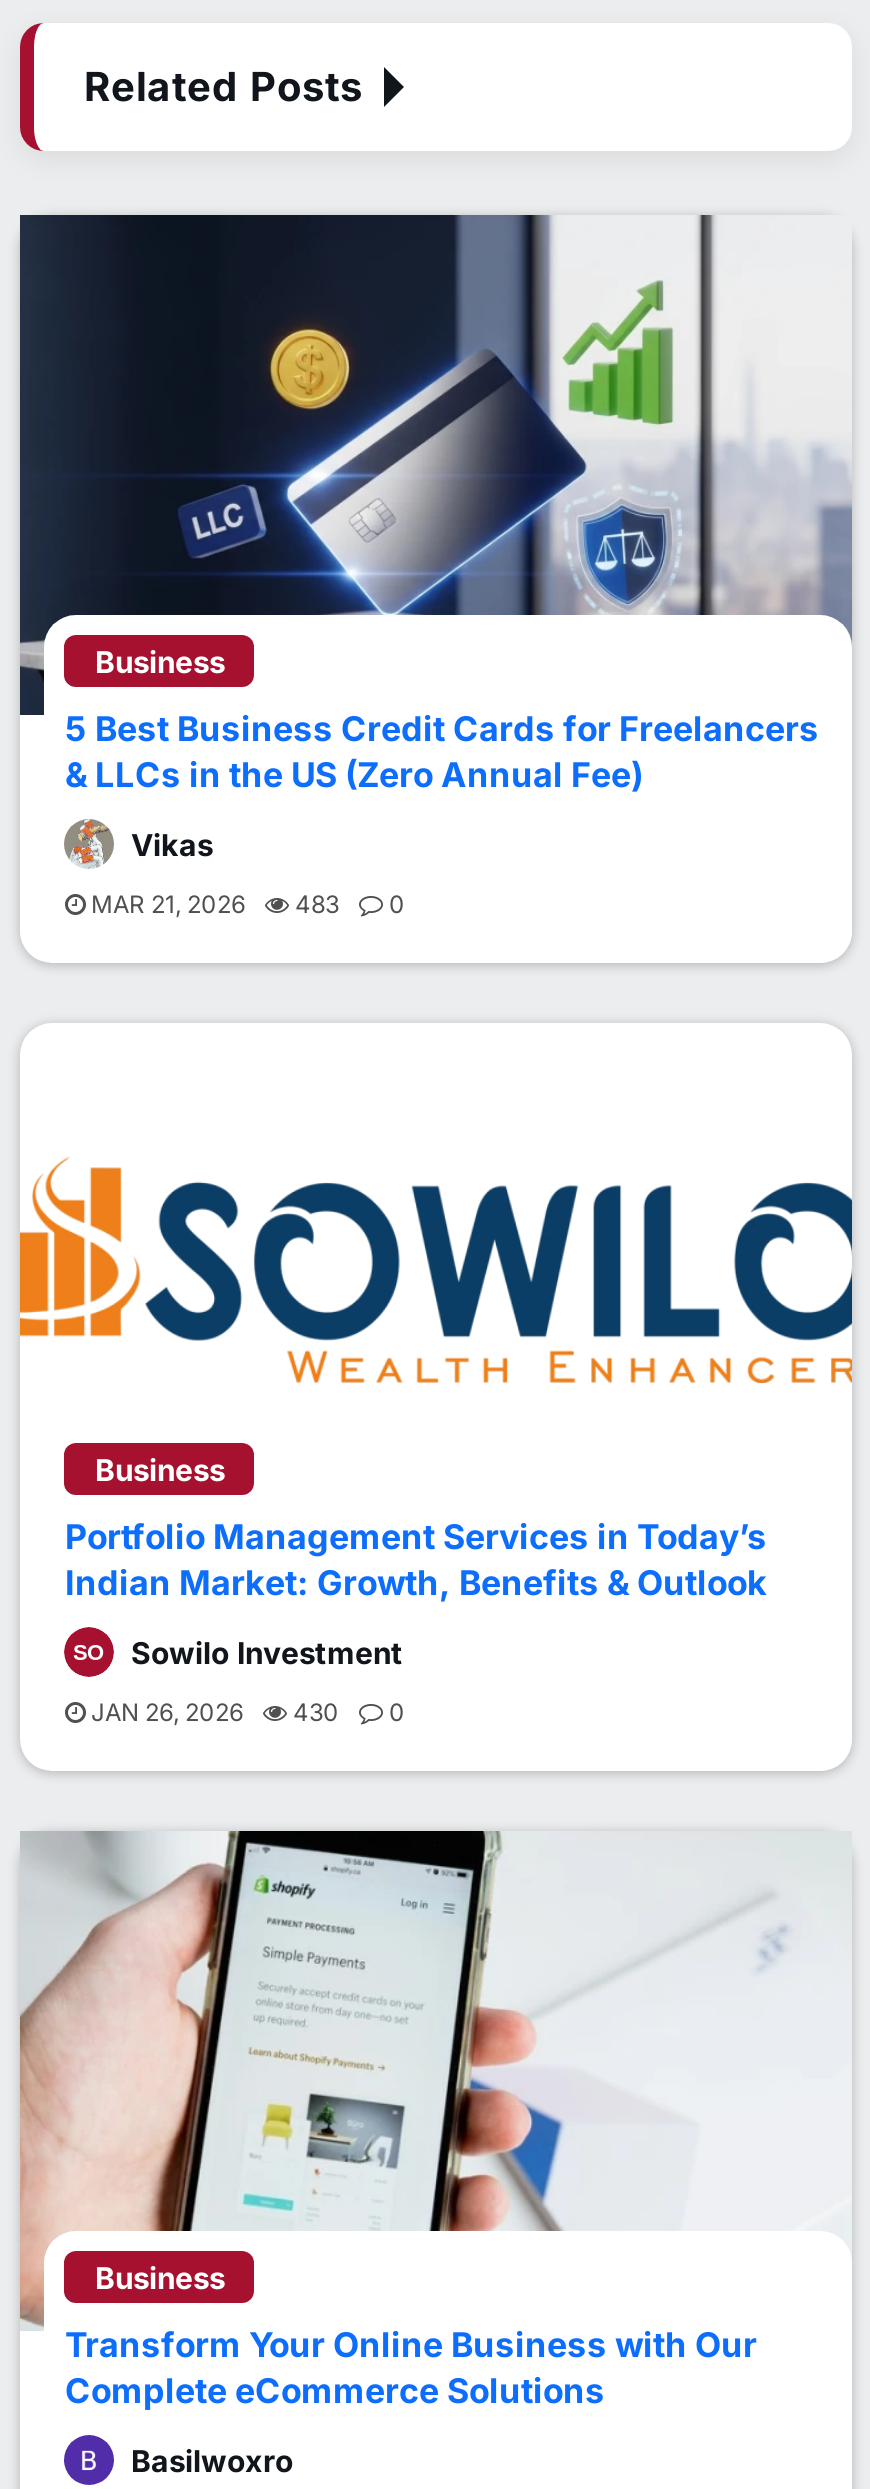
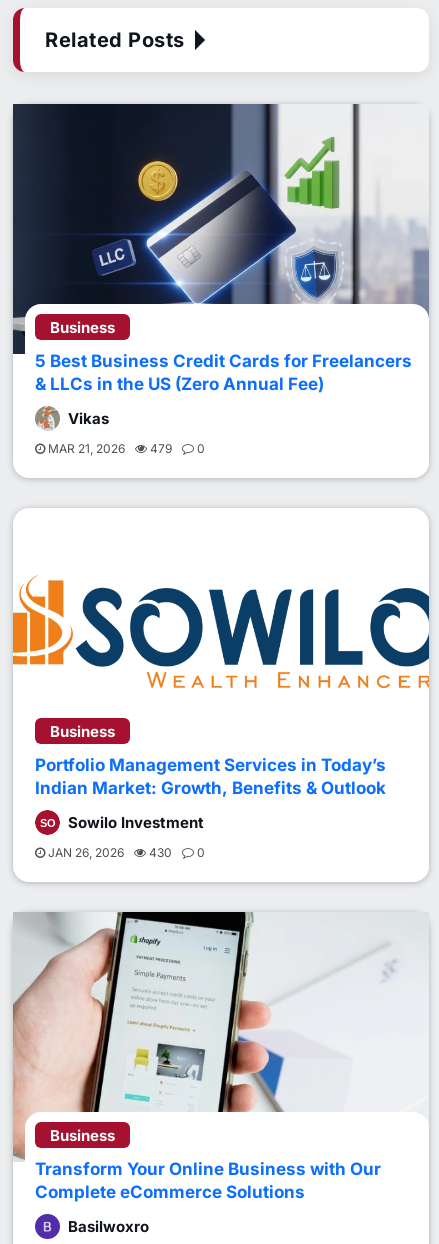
[85,889,405,919] MAR 21, 2026 483 0 -> [45,441,205,456] MAR 21, 2026 479 0

